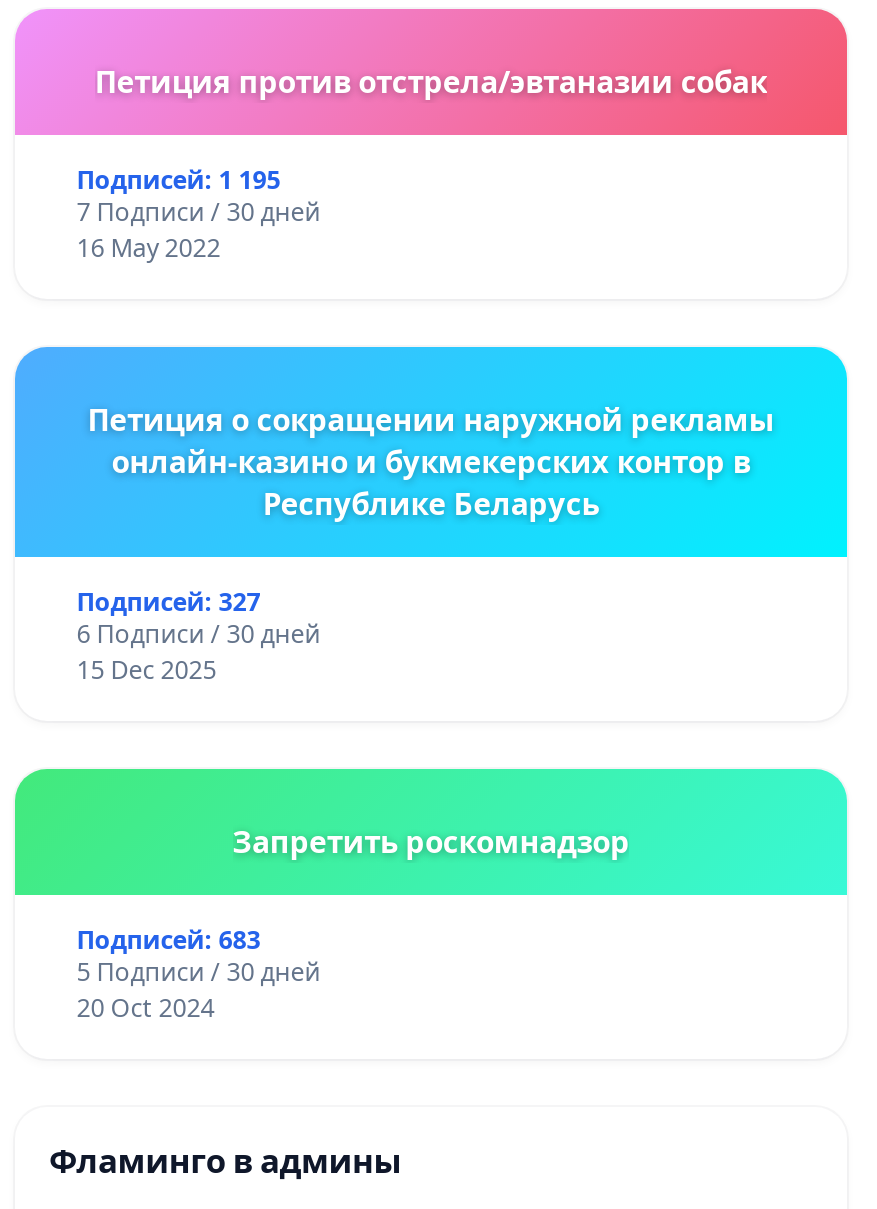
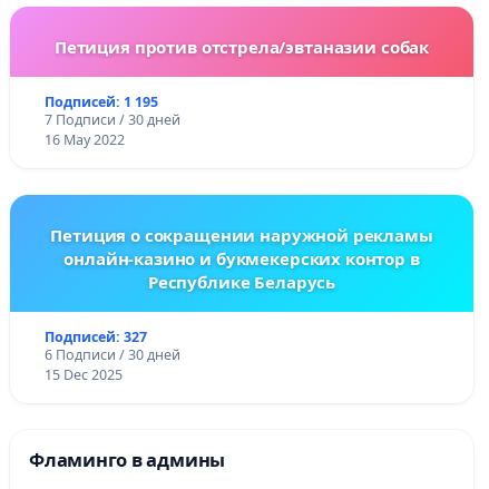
[77,820,630,1024] Запретить роскомнадзор | Подписей: 683 | 5 Подписи / 30 дней | 20 Oct 2024 -> none

